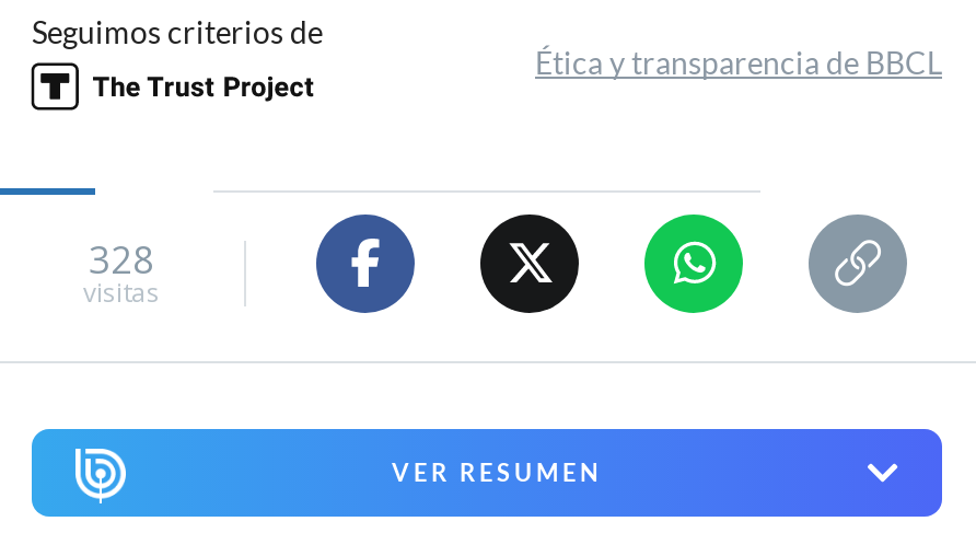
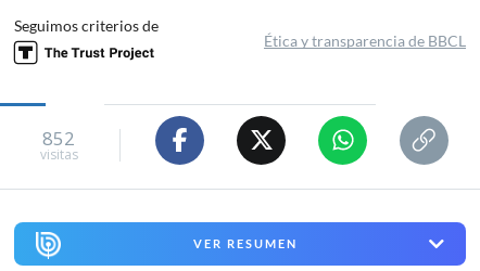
[89,234,154,285] 328 -> [42,126,75,151] 852

